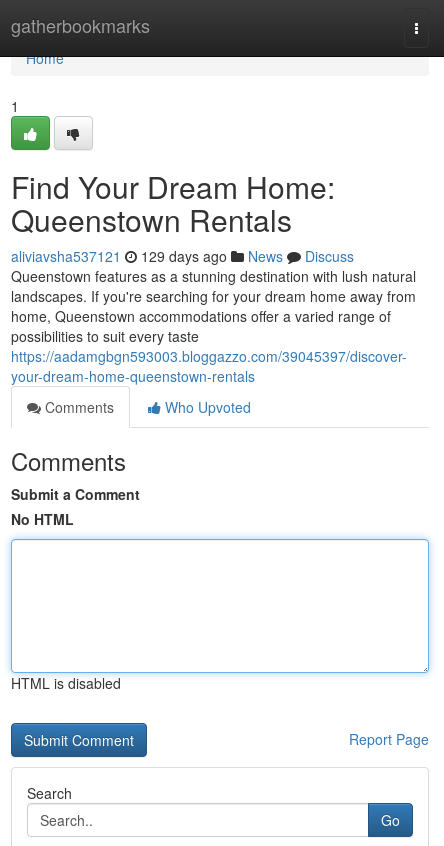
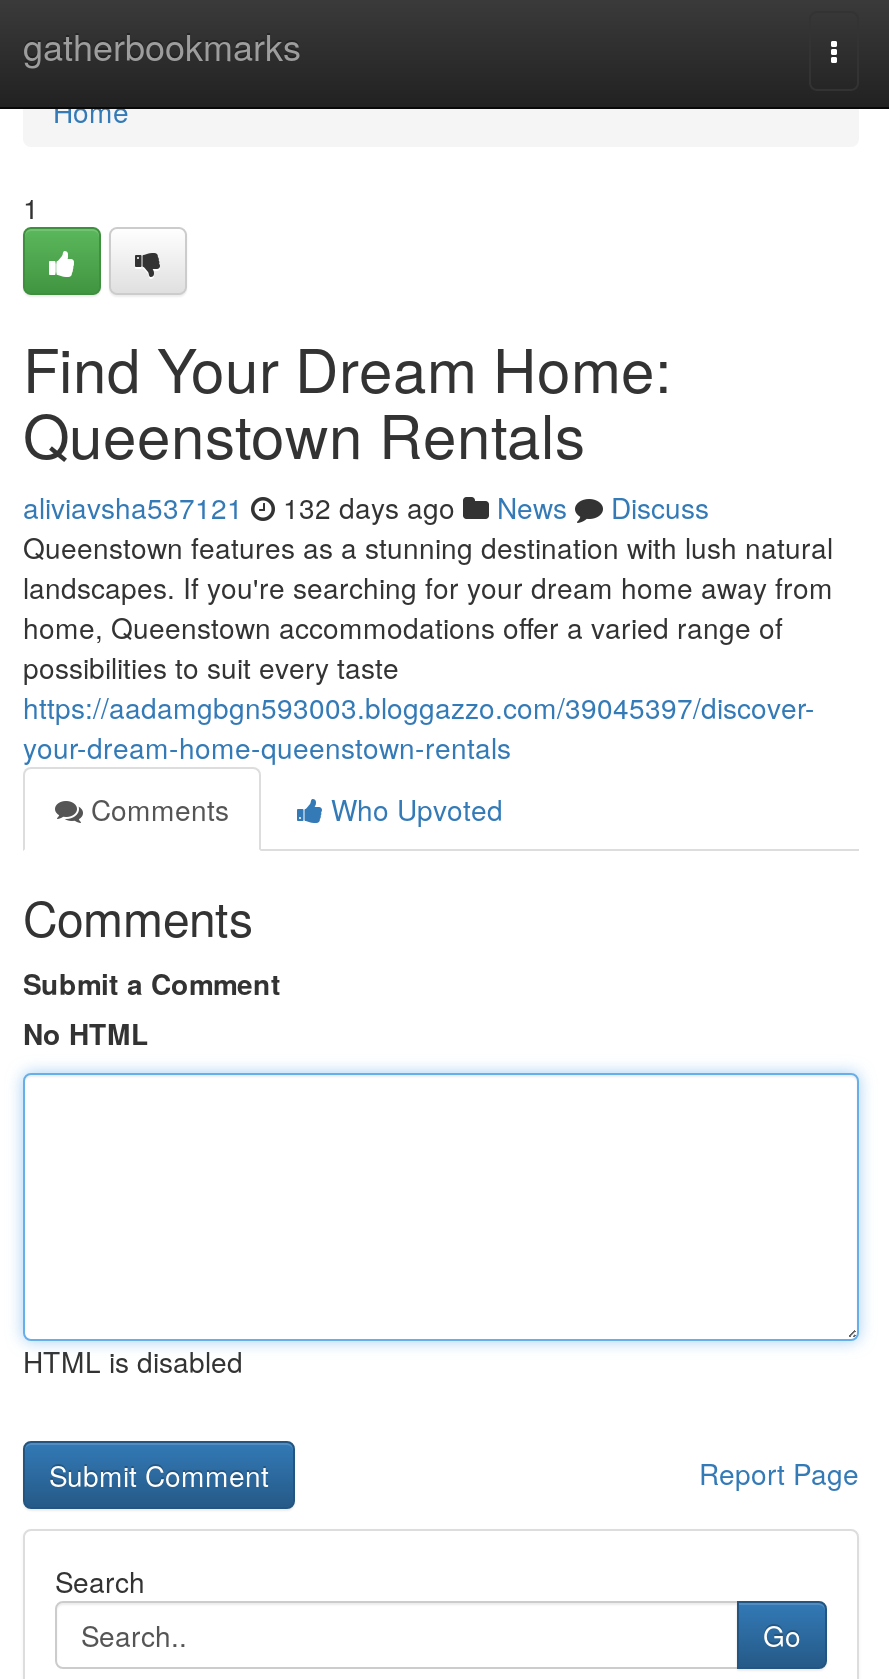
[11,246,354,266] aliviavsha537121 129 days ago News Discuss -> [23,487,709,527] aliviavsha537121 132 days ago News Discuss

